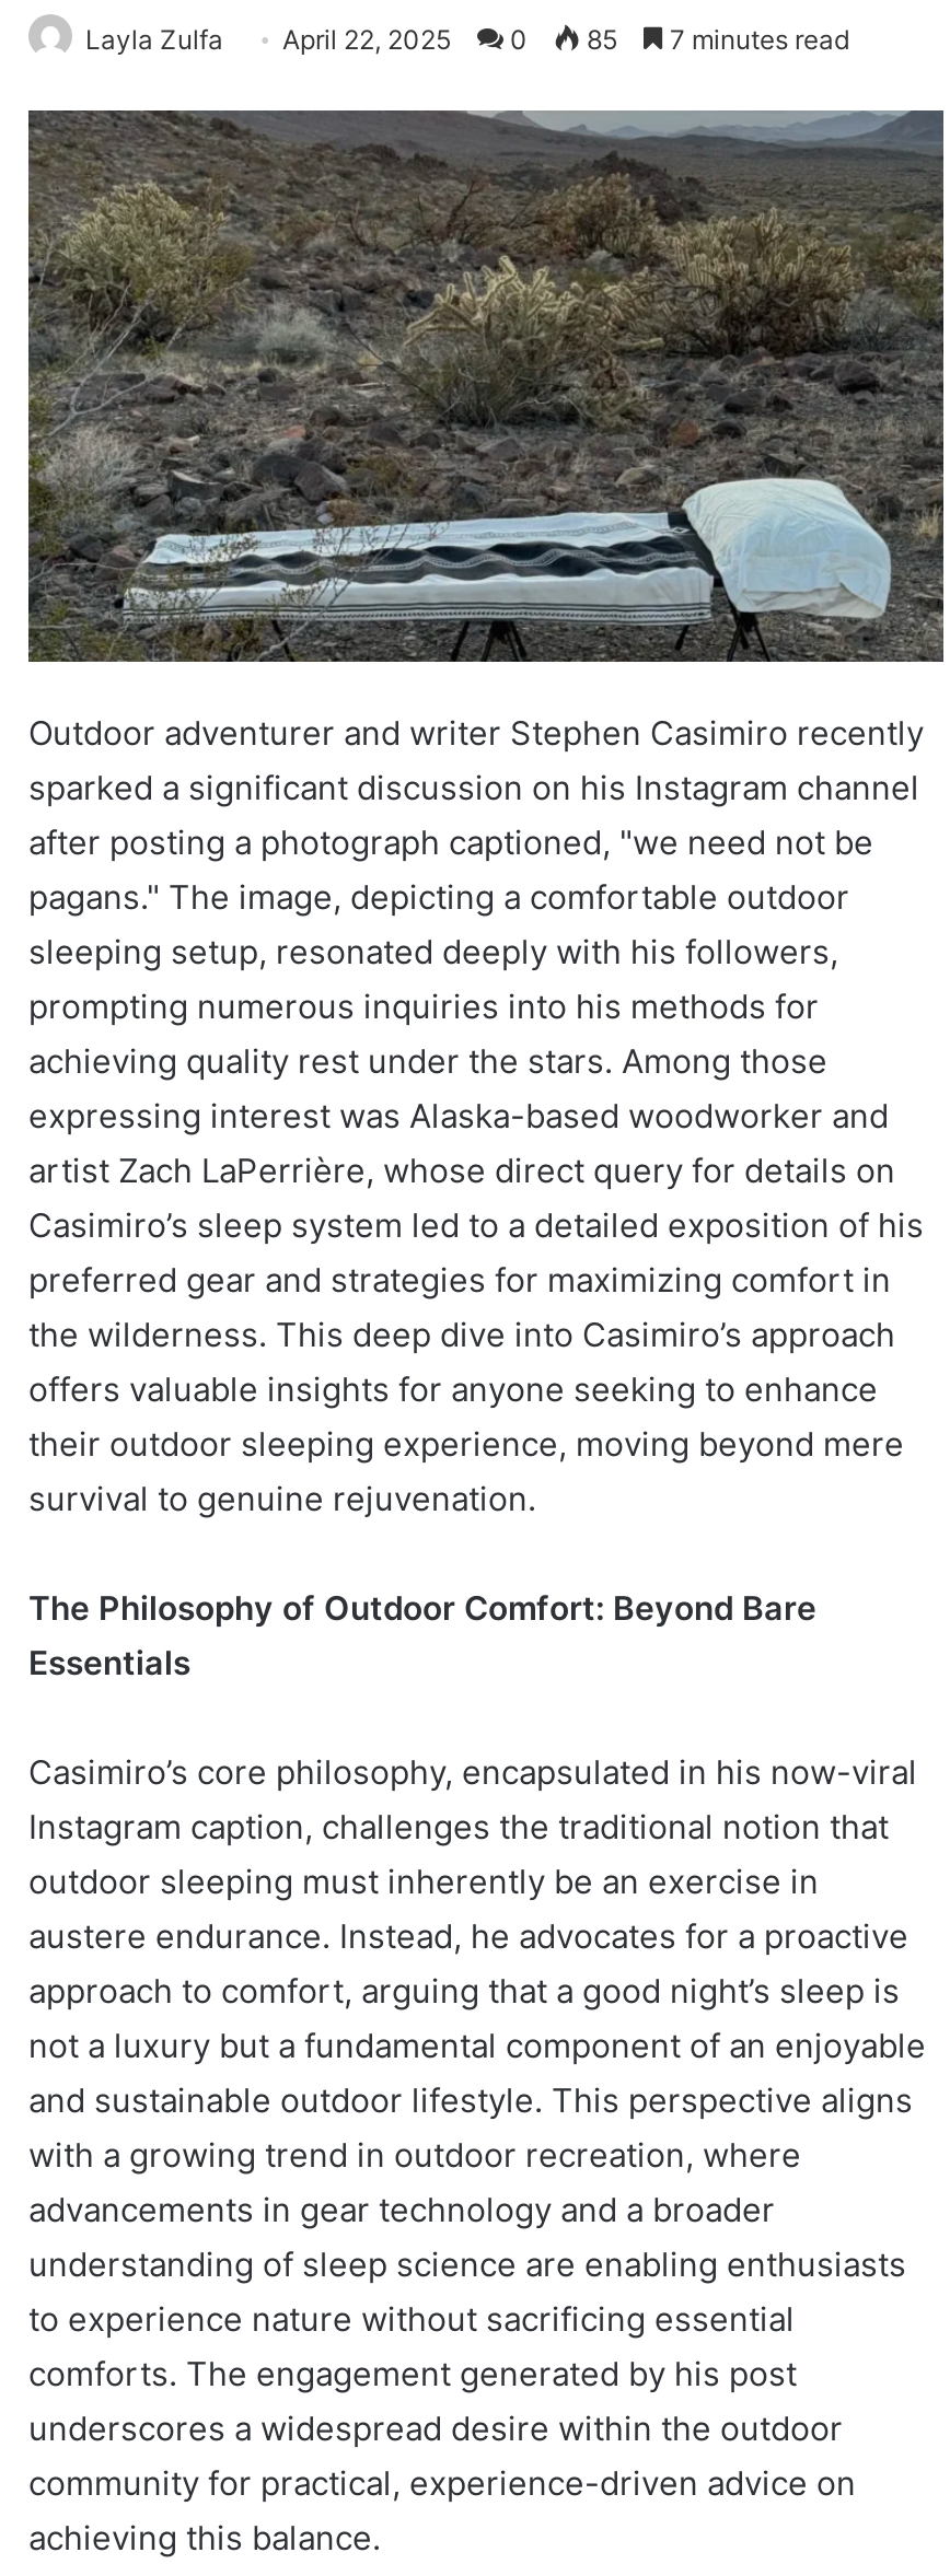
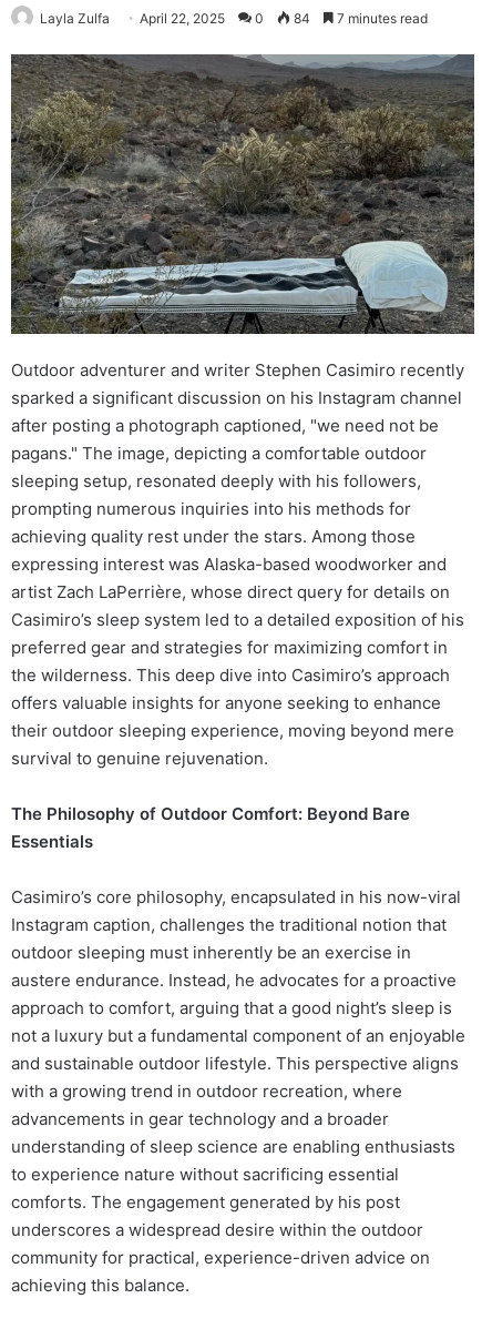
[85,23,849,56] Layla Zulfa April 22, 2025 0 85 7 minutes read -> [40,10,428,27] Layla Zulfa April 22, 2025 0 84 7 minutes read

